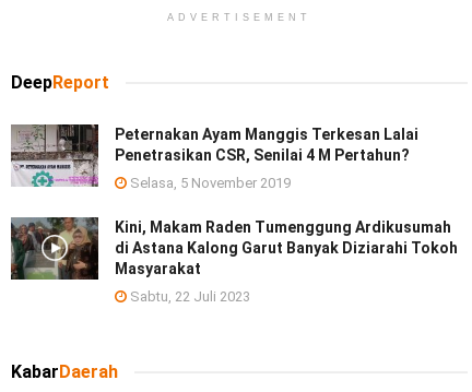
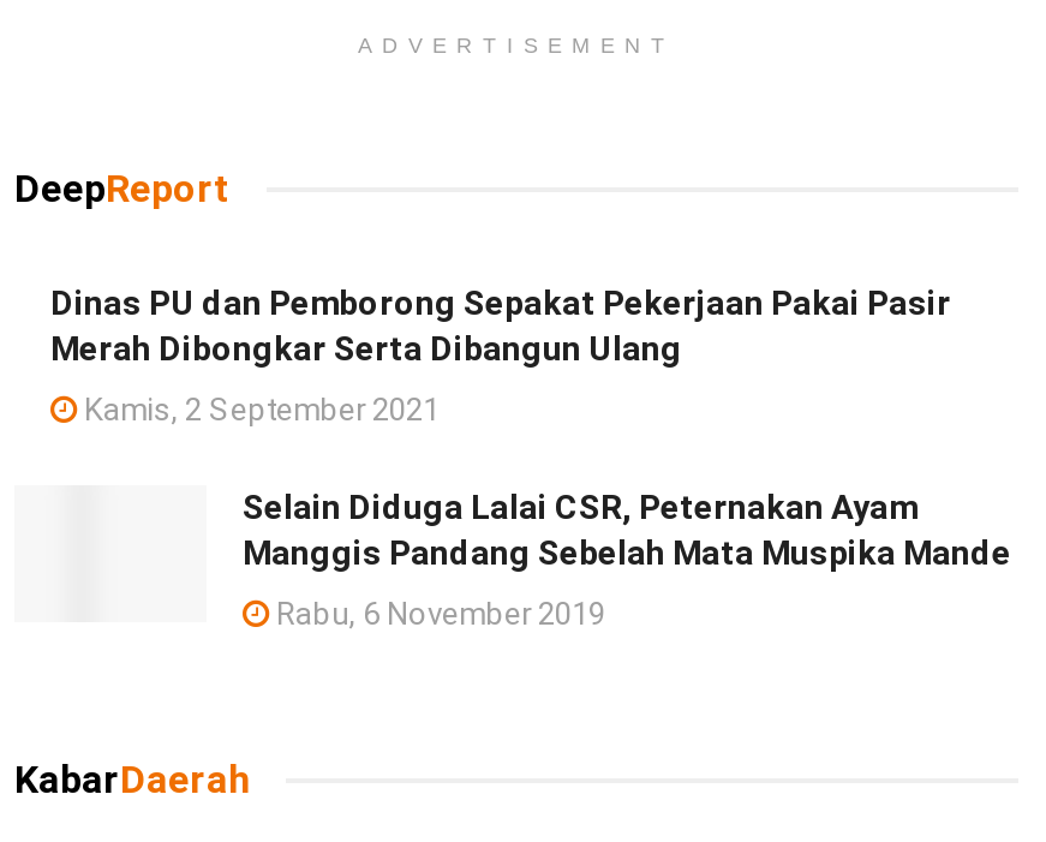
[115,125,418,164] Peternakan Ayam Manggis Terkesan Lalai | Penetrasikan CSR, Senilai 4 M Pertahun? -> [50,283,951,367] Dinas PU dan Pemborong Sepakat Pekerjaan Pakai Pasir | Merah Dibongkar Serta Dibangun Ulang
[127,175,291,191] Selasa, 5 November 2019 -> [77,391,440,427] Kamis, 2 September 2021
[10,216,99,281] [image] -> none
[115,218,458,277] Kini, Makam Raden Tumenggung Ardikusumah | di Astana Kalong Garut Banyak Diziarahi Tokoh | Masyarakat -> [243,487,1011,572] Selain Diduga Lalai CSR, Peternakan Ayam | Manggis Pandang Sebelah Mata Muspika Mande
[127,288,250,305] Sabtu, 22 Juli 2023 -> [269,596,605,632] Rabu, 6 November 2019

